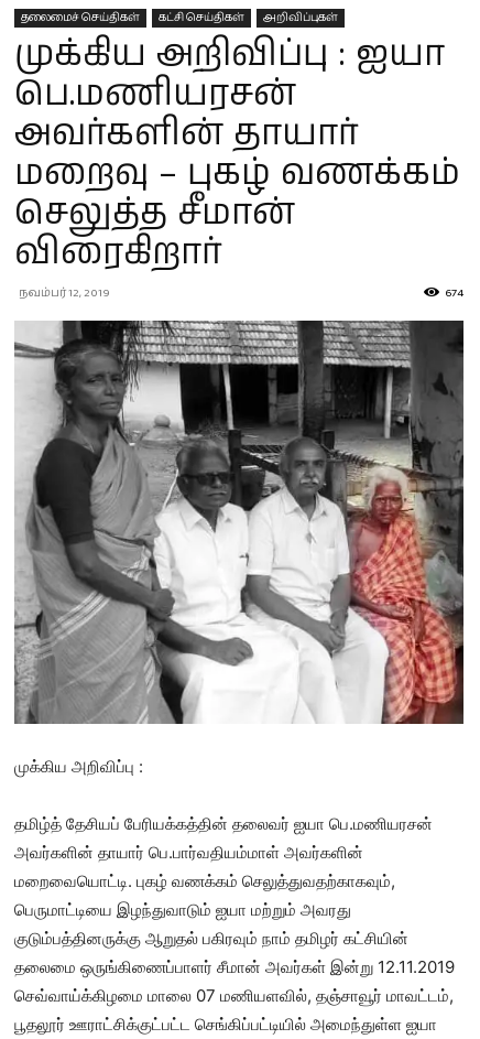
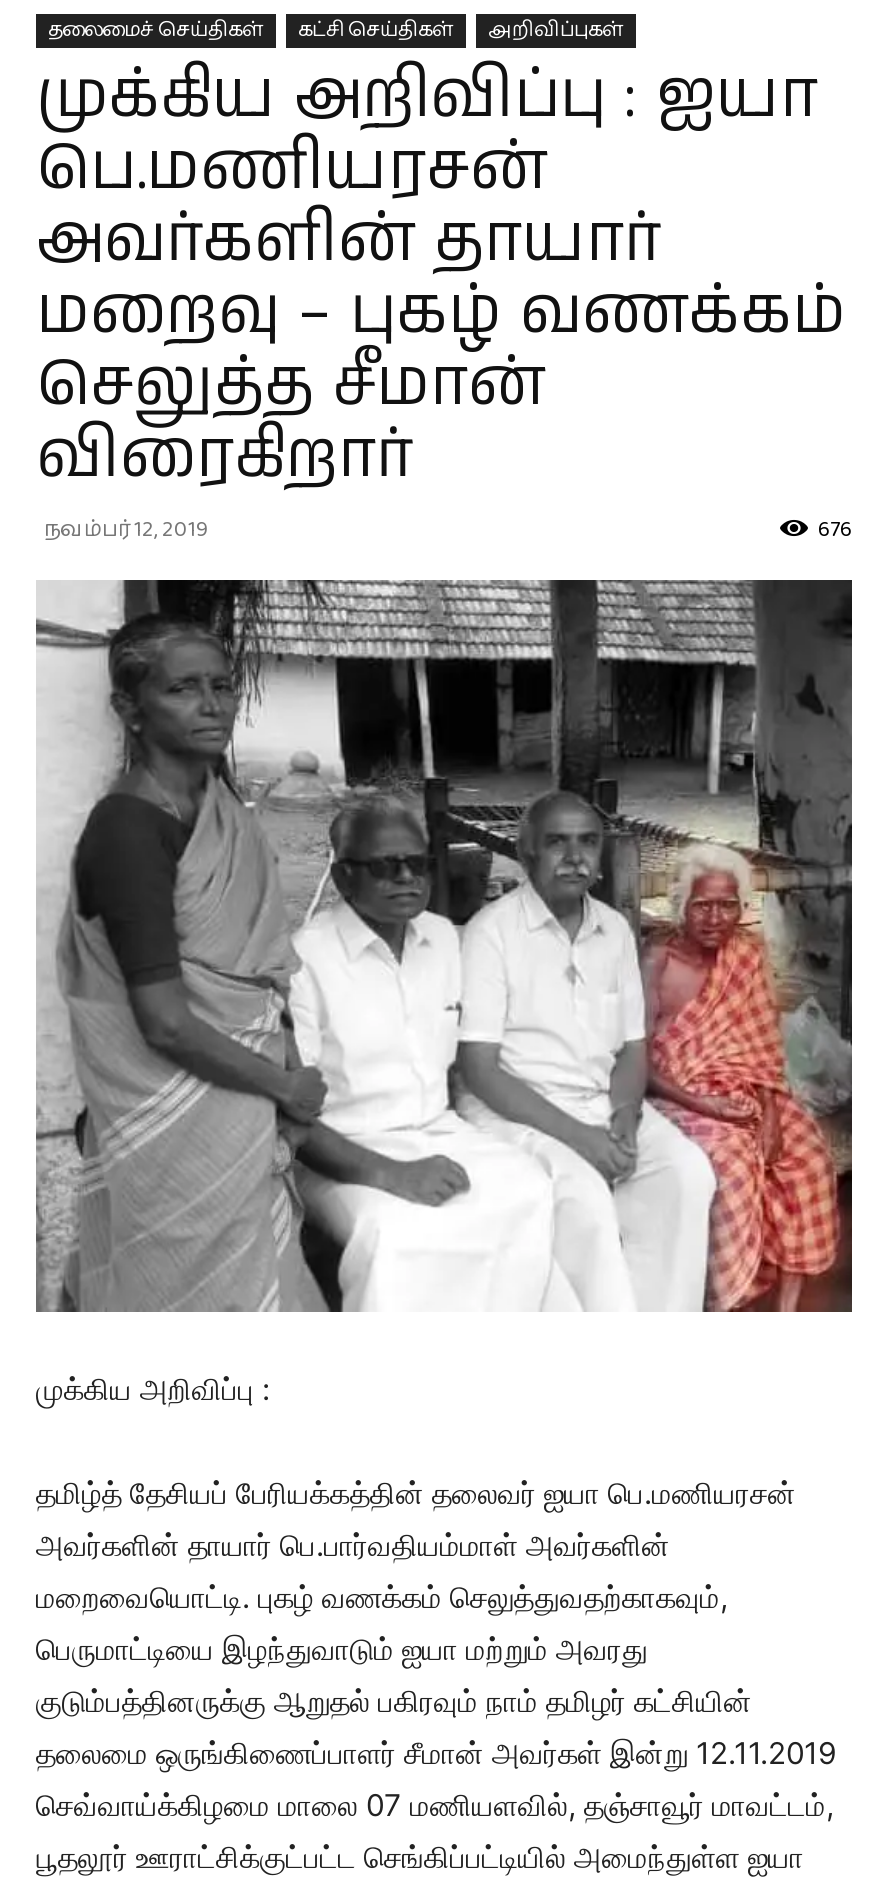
[445,283,463,302] 674 -> [818,512,852,546] 676

